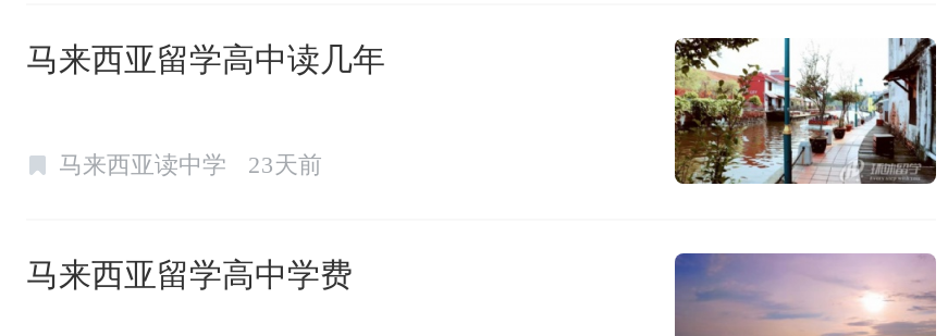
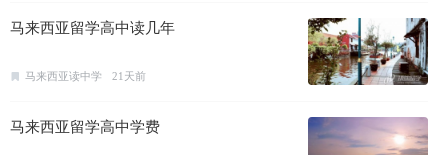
[59,152,322,178] 马来西亚读中学 23天前 -> [25,70,146,82] 马来西亚读中学 21天前

